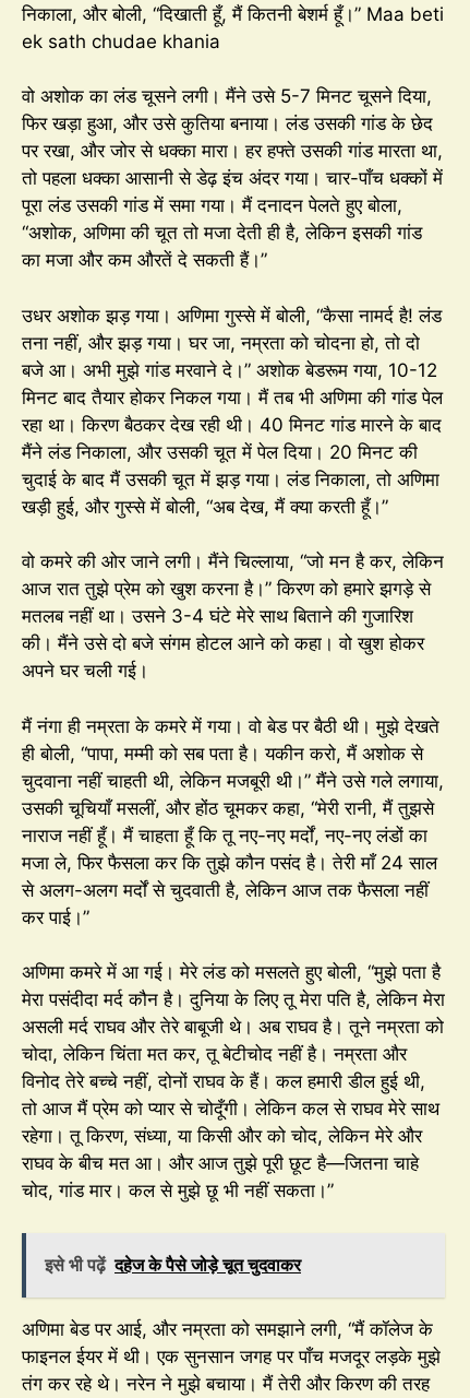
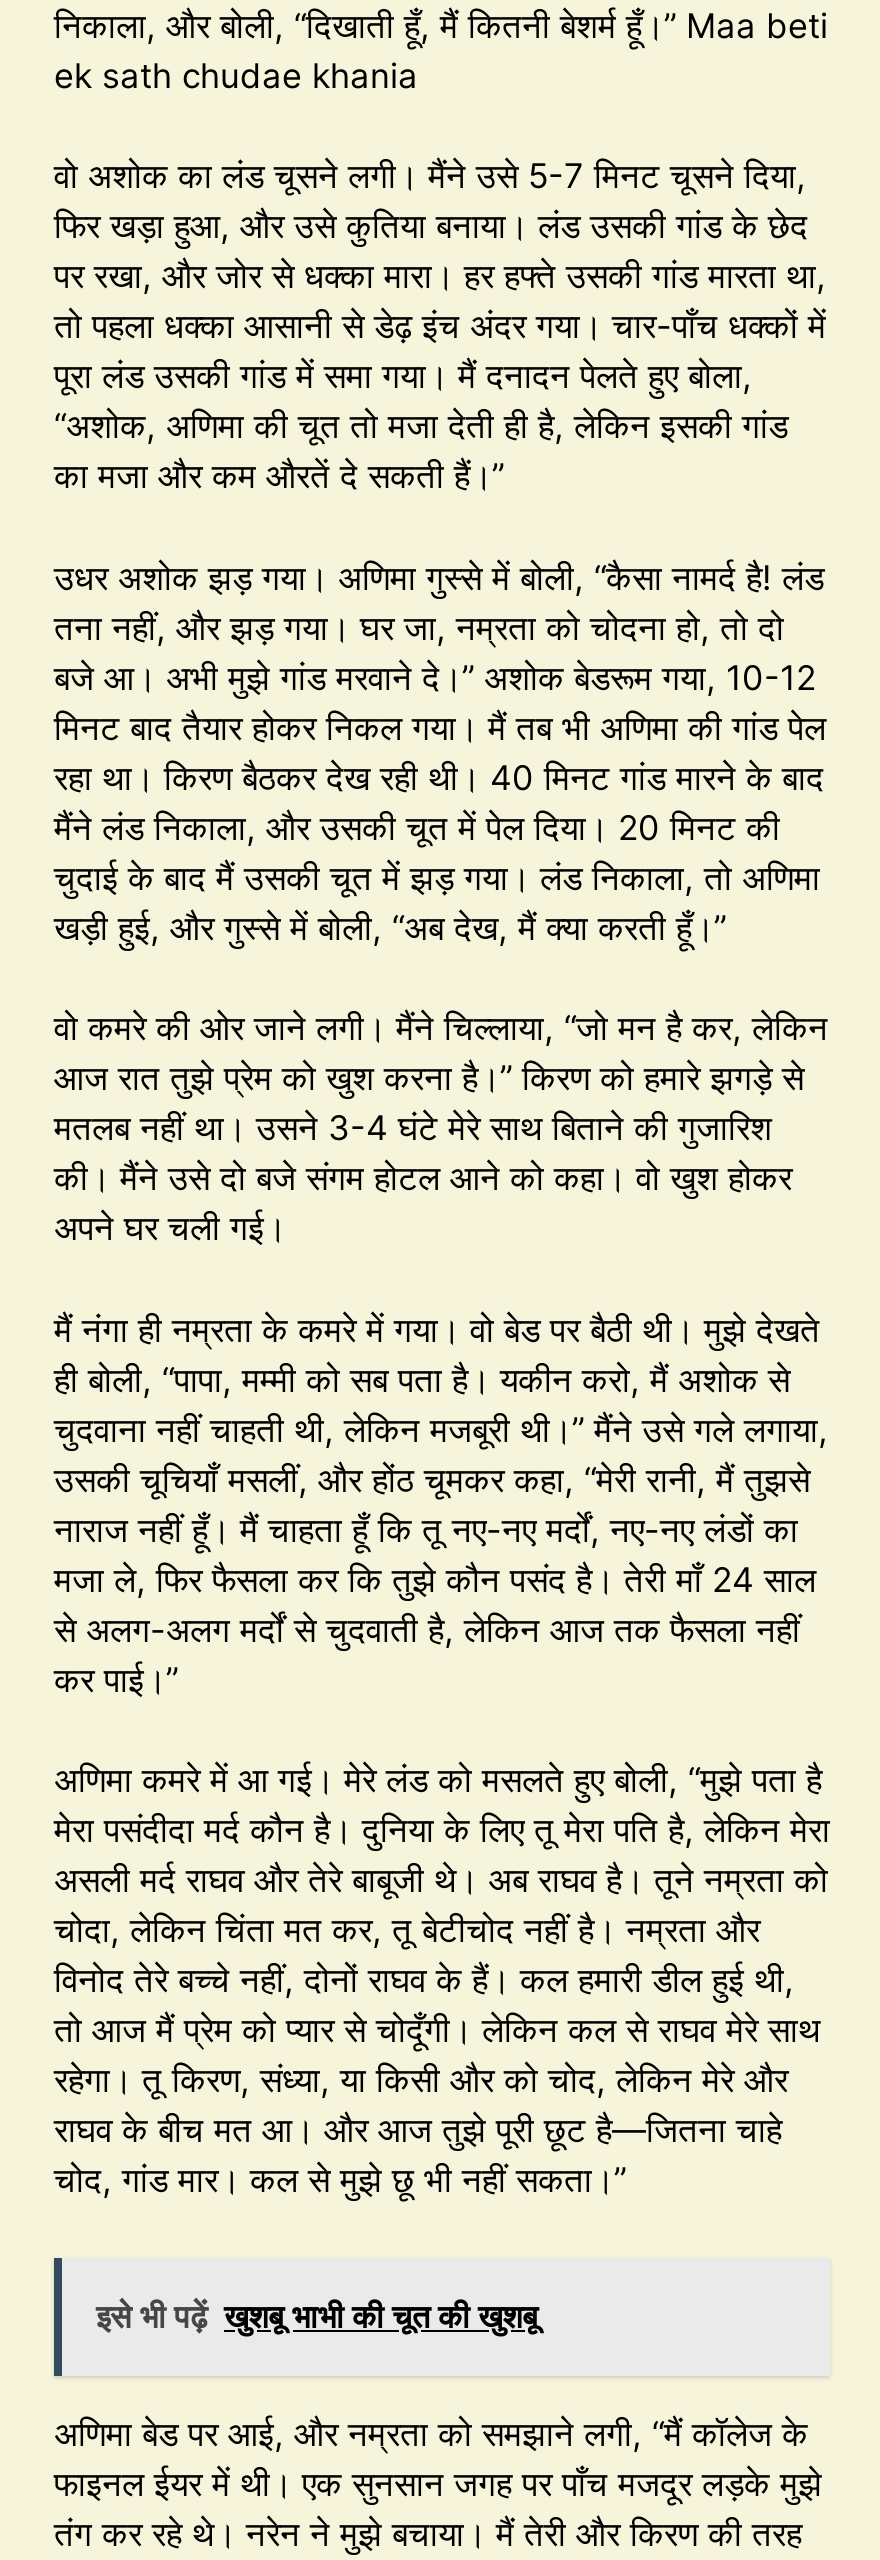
[45,1254,301,1275] इसे भी पढ़ें दहेज के पैसे जोड़े चूत चुदवाकर -> [96,2296,538,2336] इसे भी पढ़ें खुशबू भाभी की चूत की खुशबू

